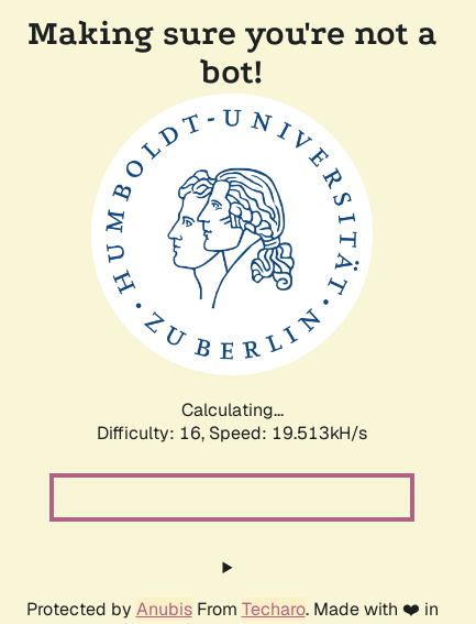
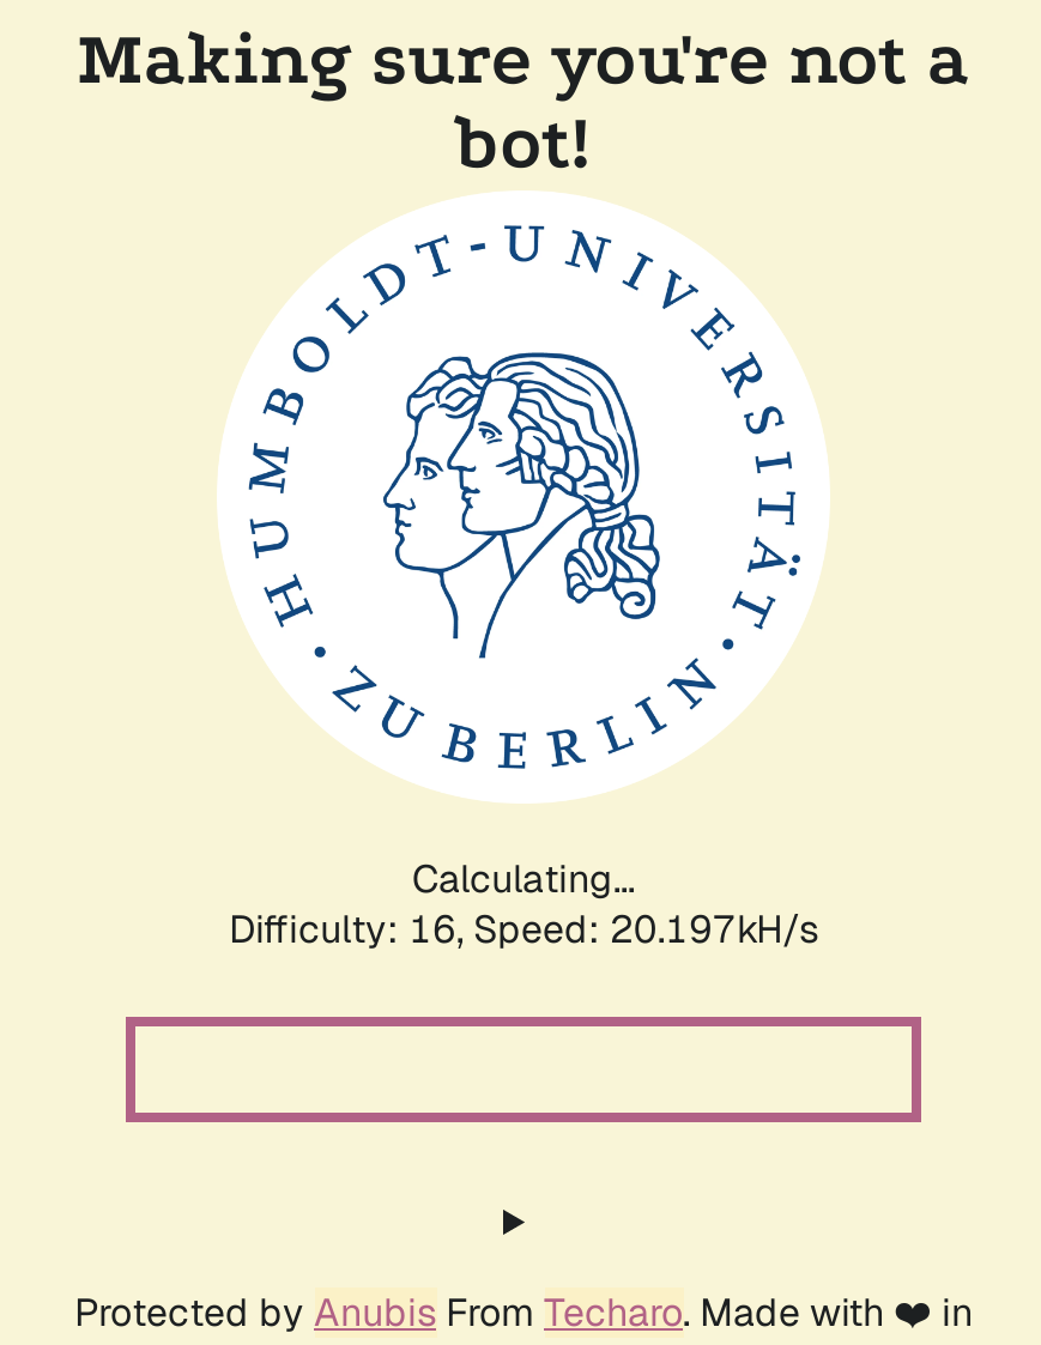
[97,422,367,445] Difficulty: 16, Speed: 19.513kH/s -> [229,904,818,955] Difficulty: 16, Speed: 20.197kH/s

